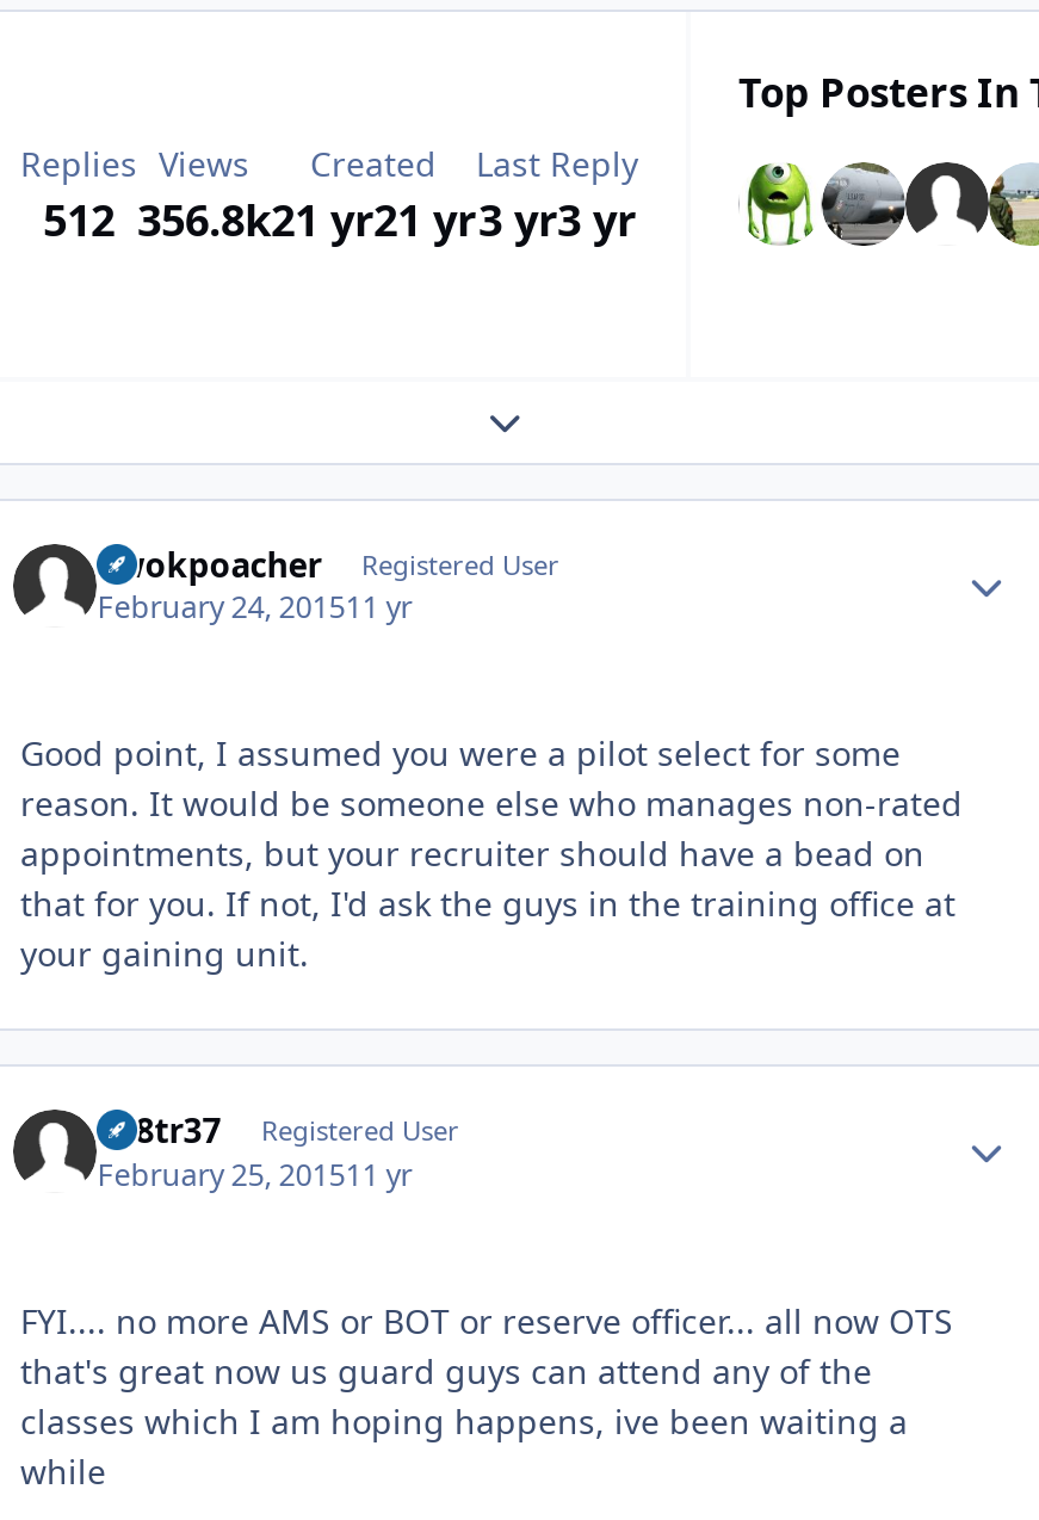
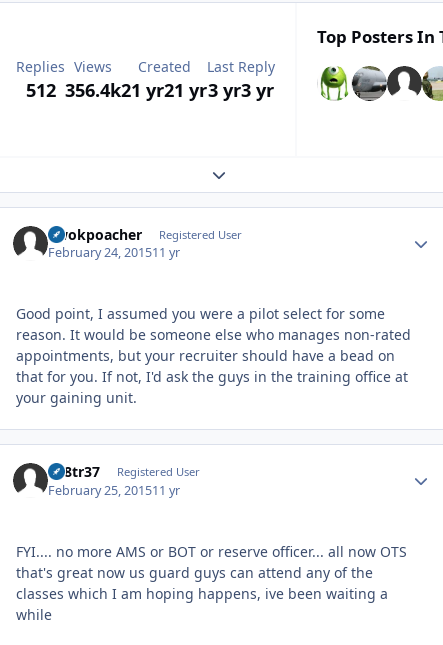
[43,190,636,247] 512 356.8k 21 yr21 yr 3 yr3 yr -> [25,78,274,102] 512 356.4k 21 yr21 yr 3 yr3 yr

